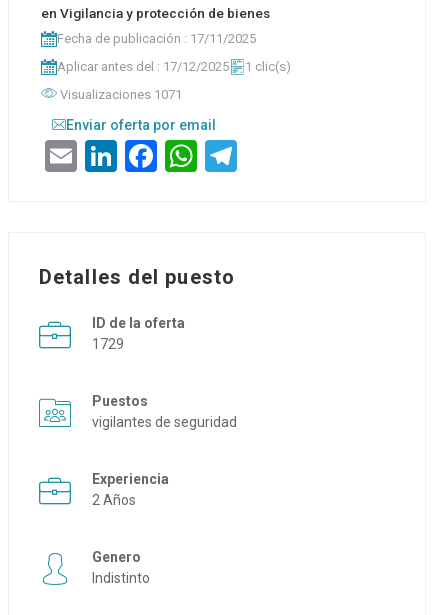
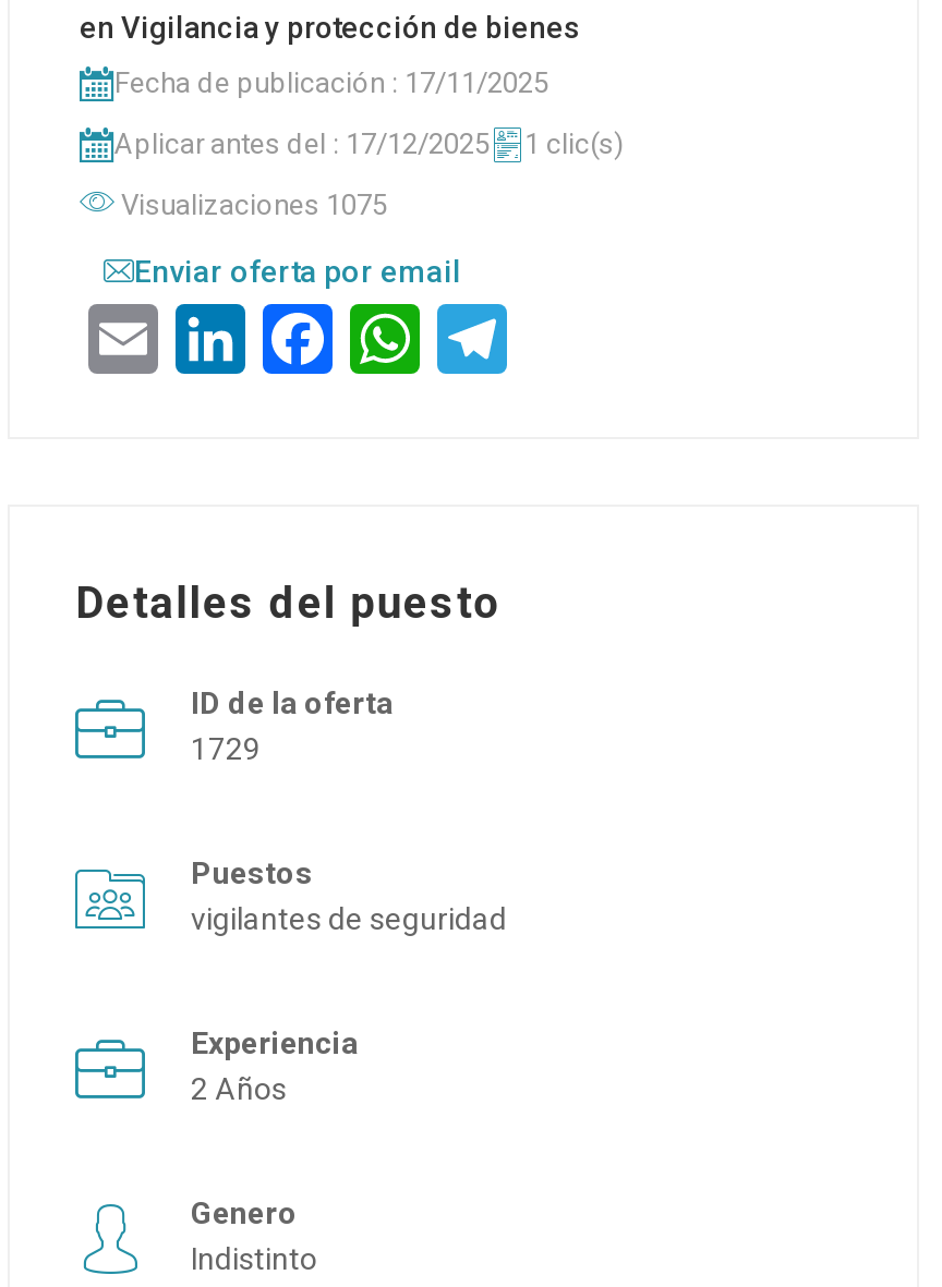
[57,87,182,102] Visualizaciones 1071 -> [114,189,387,222] Visualizaciones 1075

